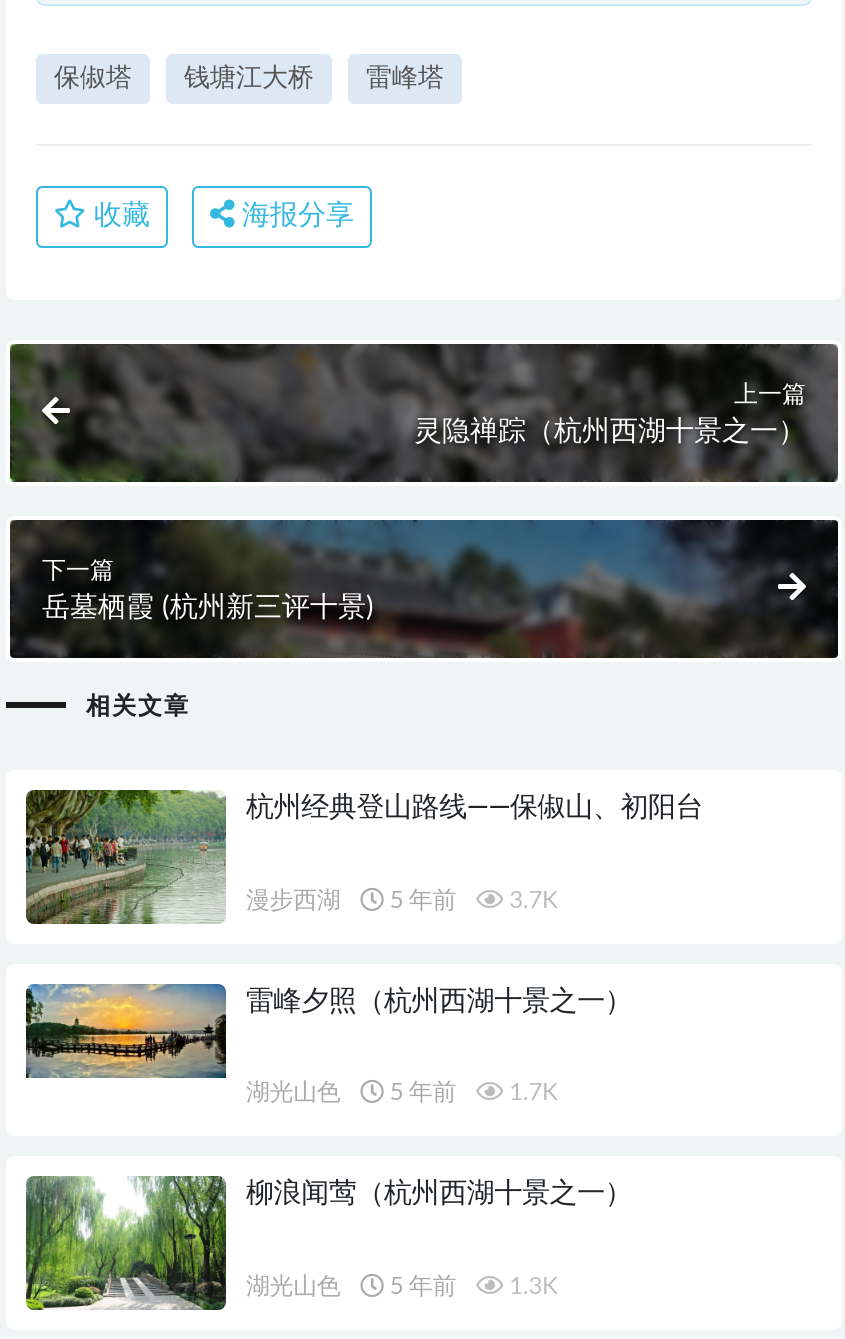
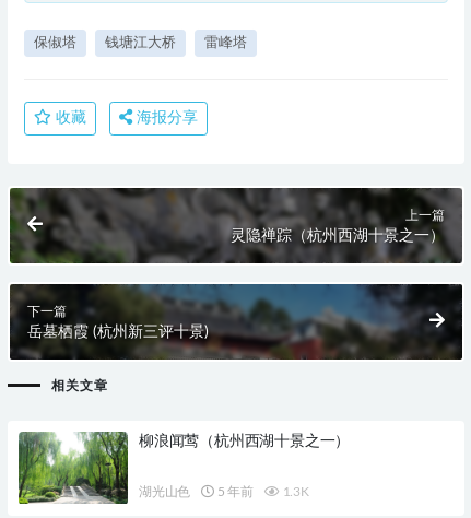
[24,786,703,926] [image] | 杭州经典登山路线——保俶山、初阳台 | 漫步西湖 | 5 年前 | 3.7K -> none
[24,982,632,1104] [image] | 雷峰夕照（杭州西湖十景之一） | 湖光山色 | 5 年前 | 1.7K -> none

